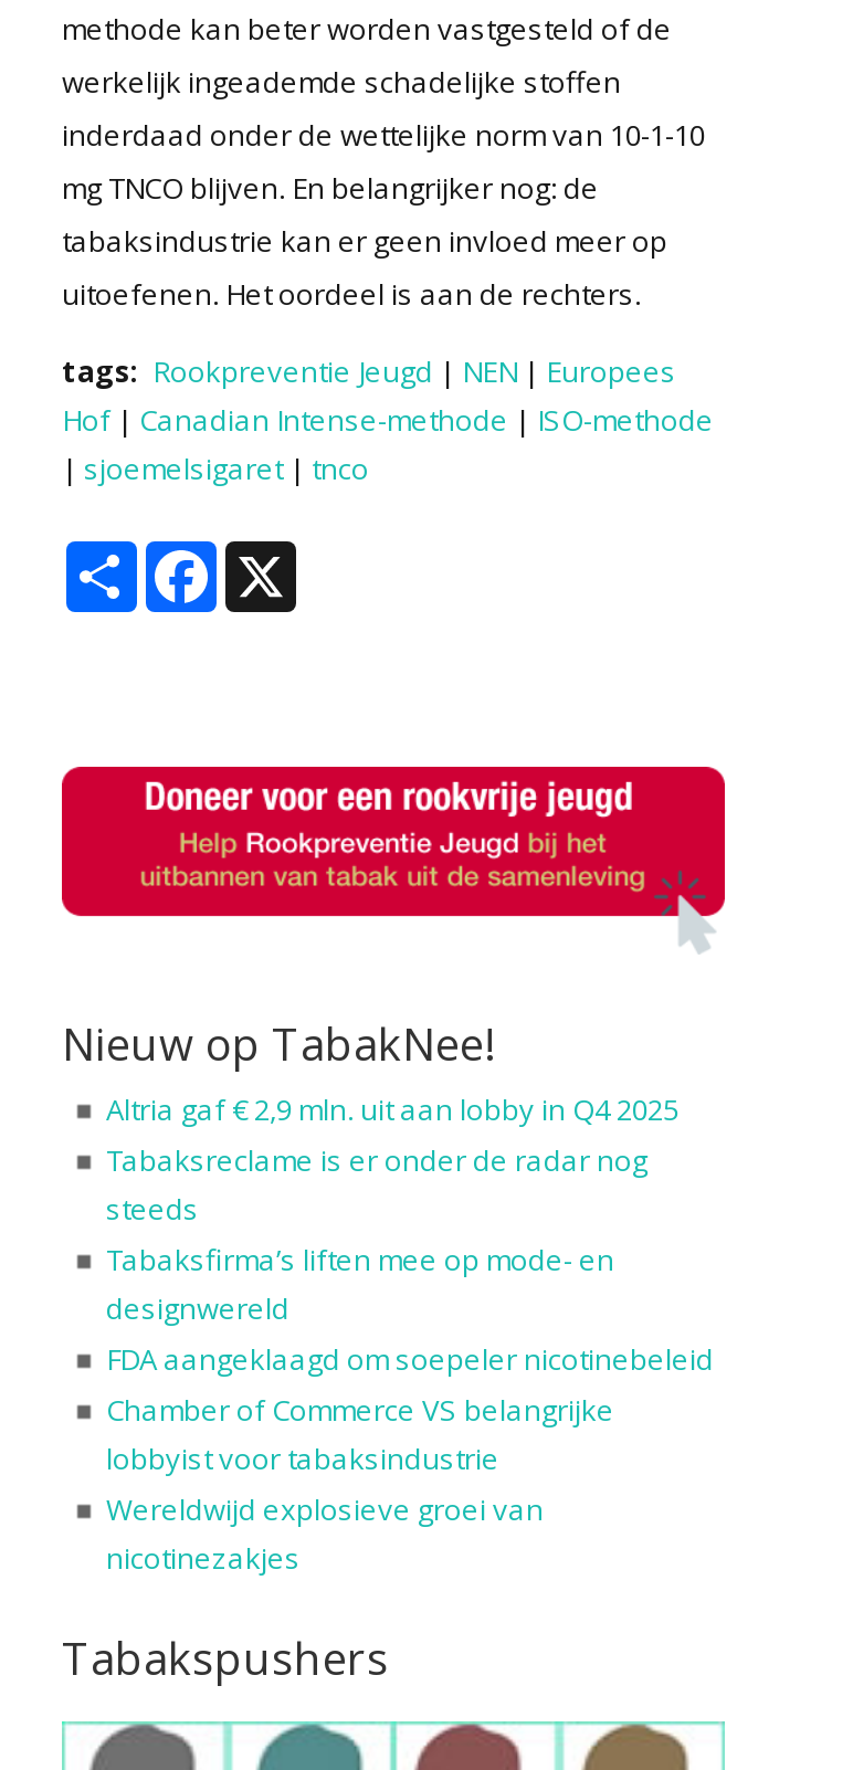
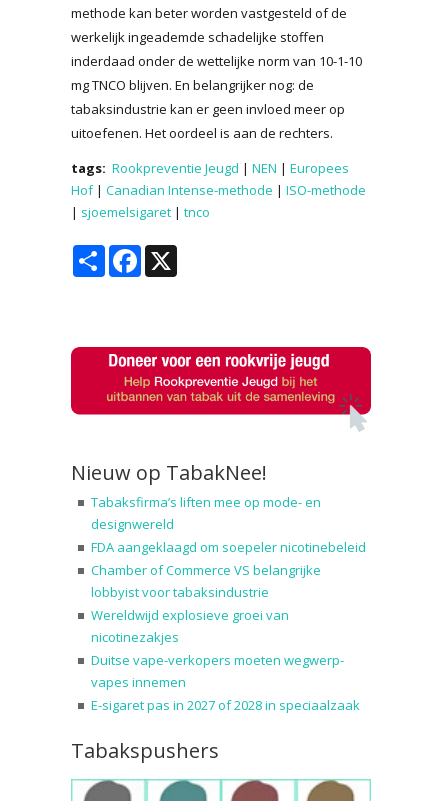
[106,1090,678,1229] Altria gaf € 2,9 mln. uit aan lobby in Q4 2025 | Tabaksreclame is er onder de radar nog | steeds -> none
moved [106,1240,714,1578] -> [91,493,366,646]: Tabaksfirma’s liften mee op mode- en | designwereld | FDA aangeklaagd om soepeler nicotinebeleid | Chamber of Commerce VS belangrijke | lobbyist voor tabaksindustrie | Wereldwijd explosieve groei van | nicotinezakjes
none -> [91,651,360,714] Duitse vape-verkopers moeten wegwerp- | vapes innemen | E-sigaret pas in 2027 of 2028 in speciaalzaak

